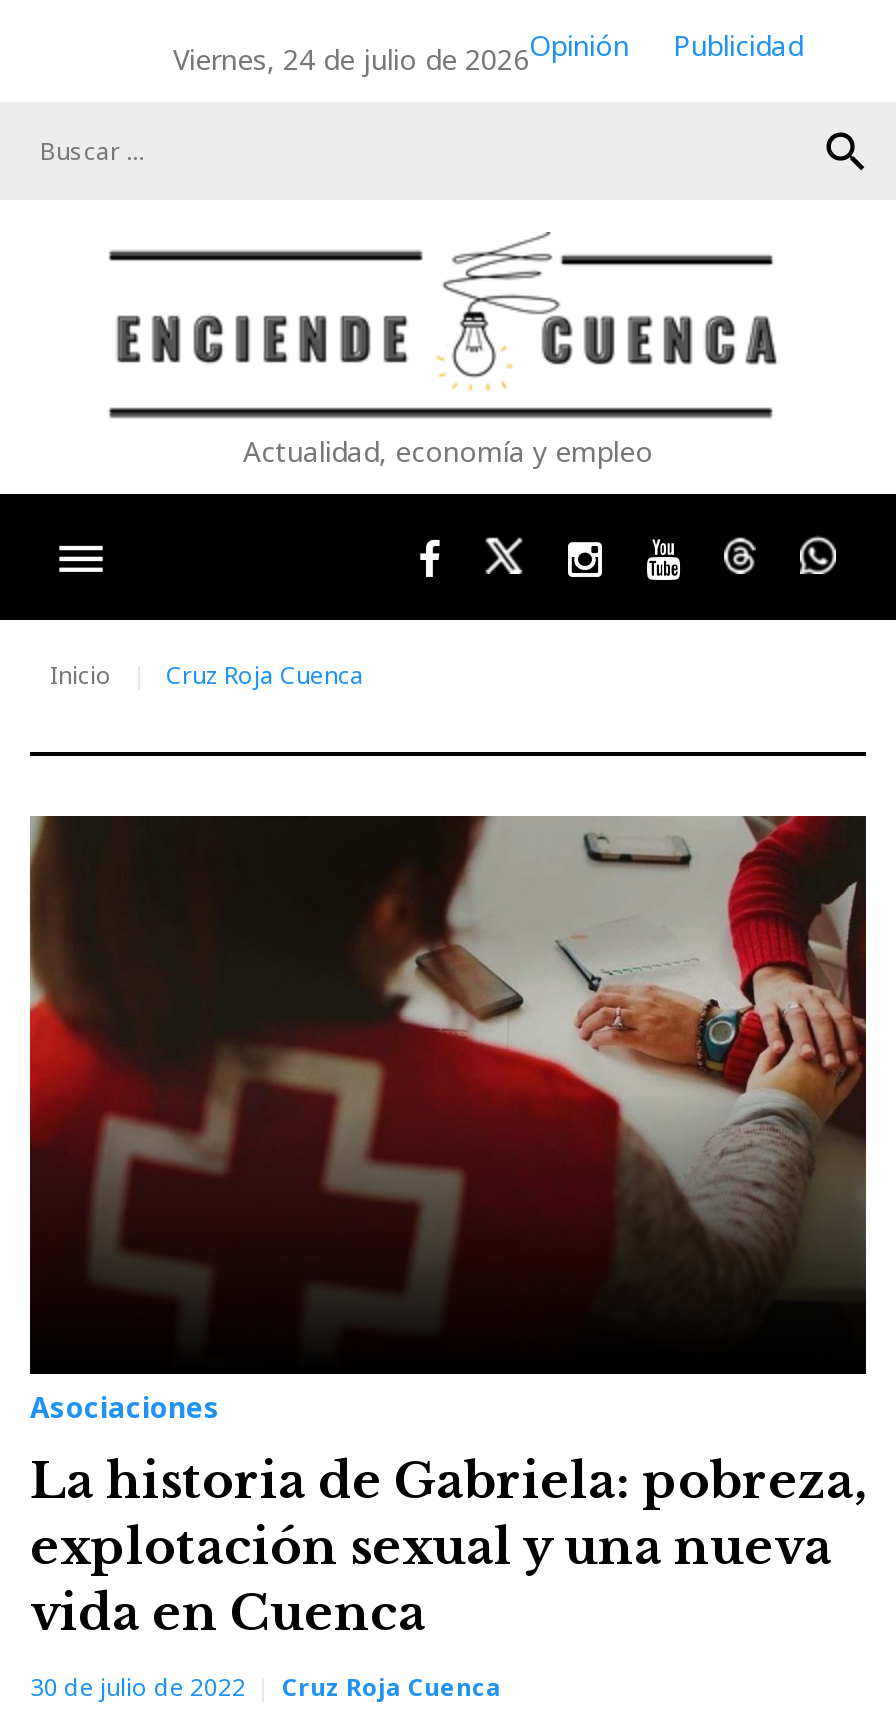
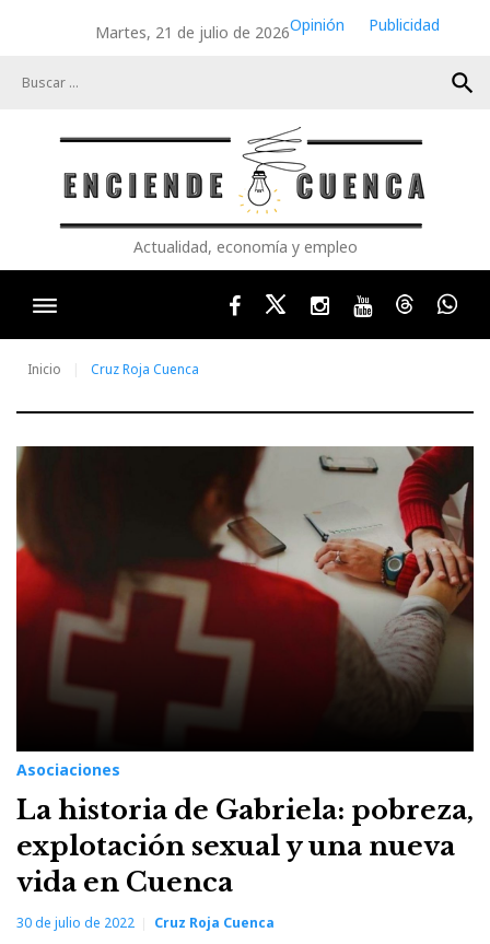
[173,26,629,78] Viernes, 24 de julio de 2026Opinión -> [95,14,344,42] Martes, 21 de julio de 2026Opinión

